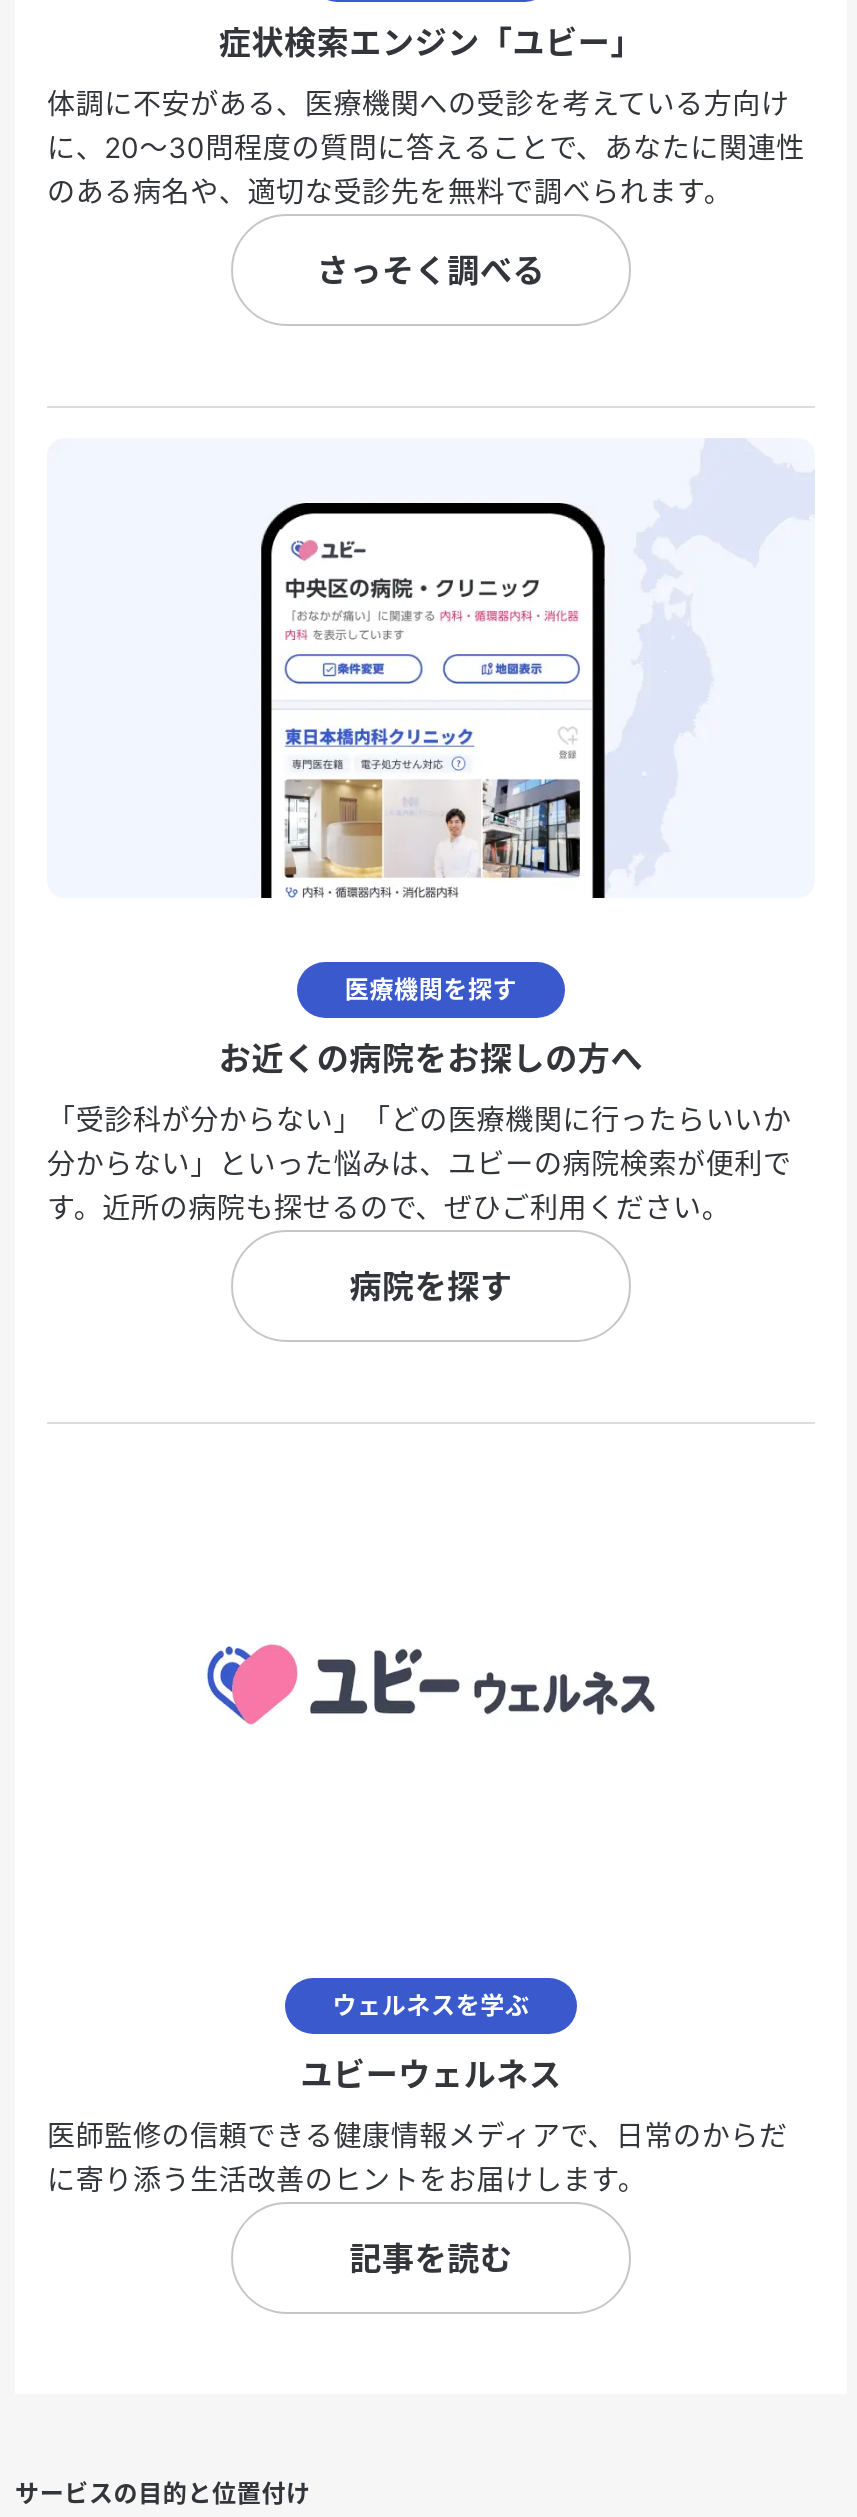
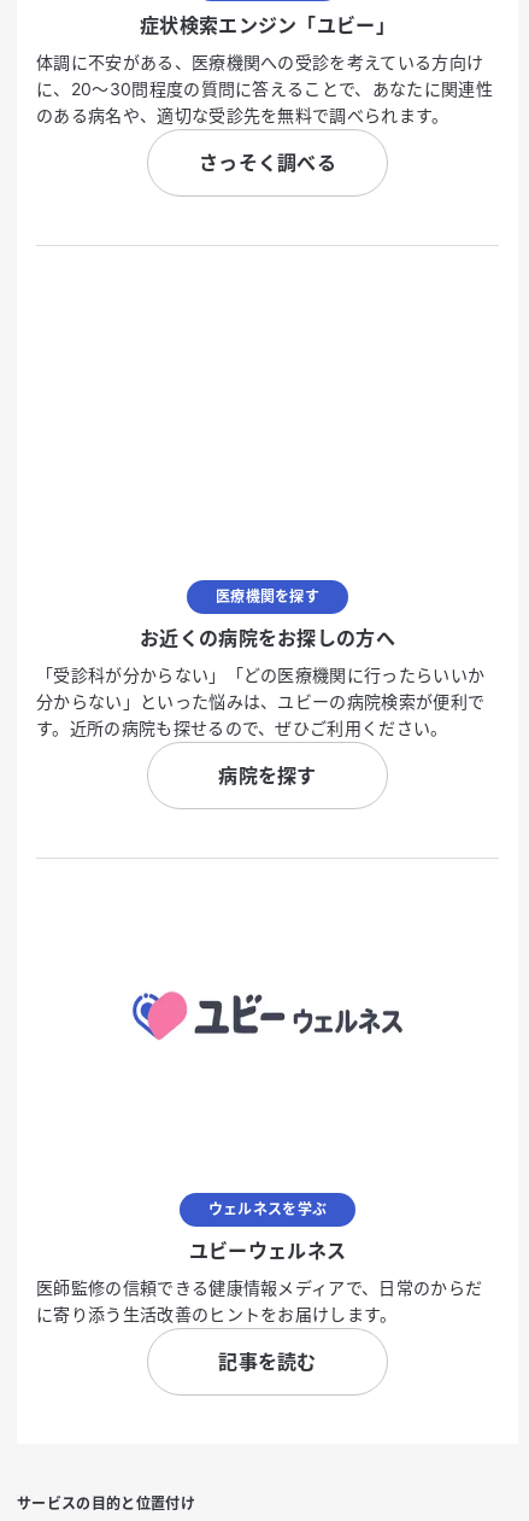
[257,438,813,900] [image] -> none

